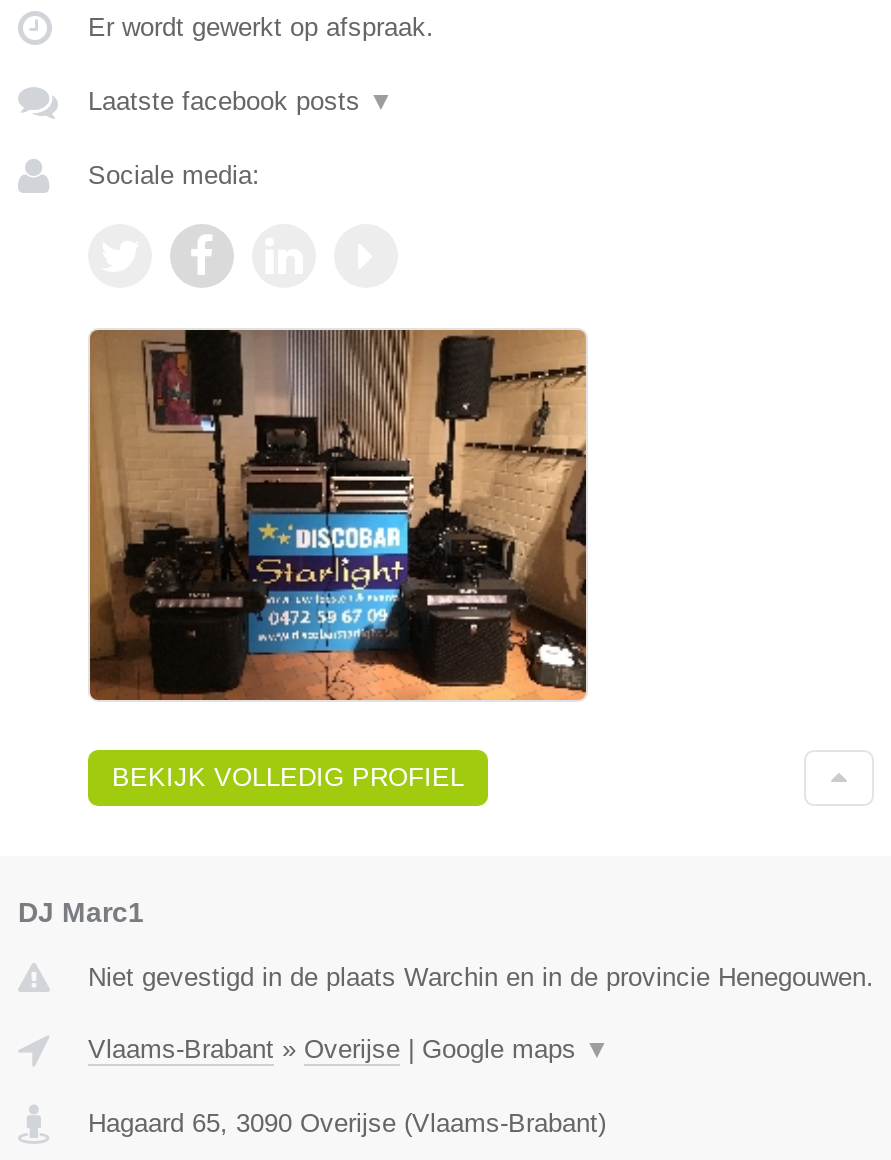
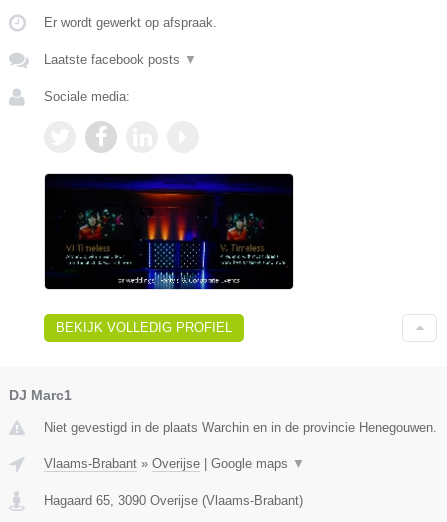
[88,328,588,702] [image] -> [44,173,294,290] [image]

